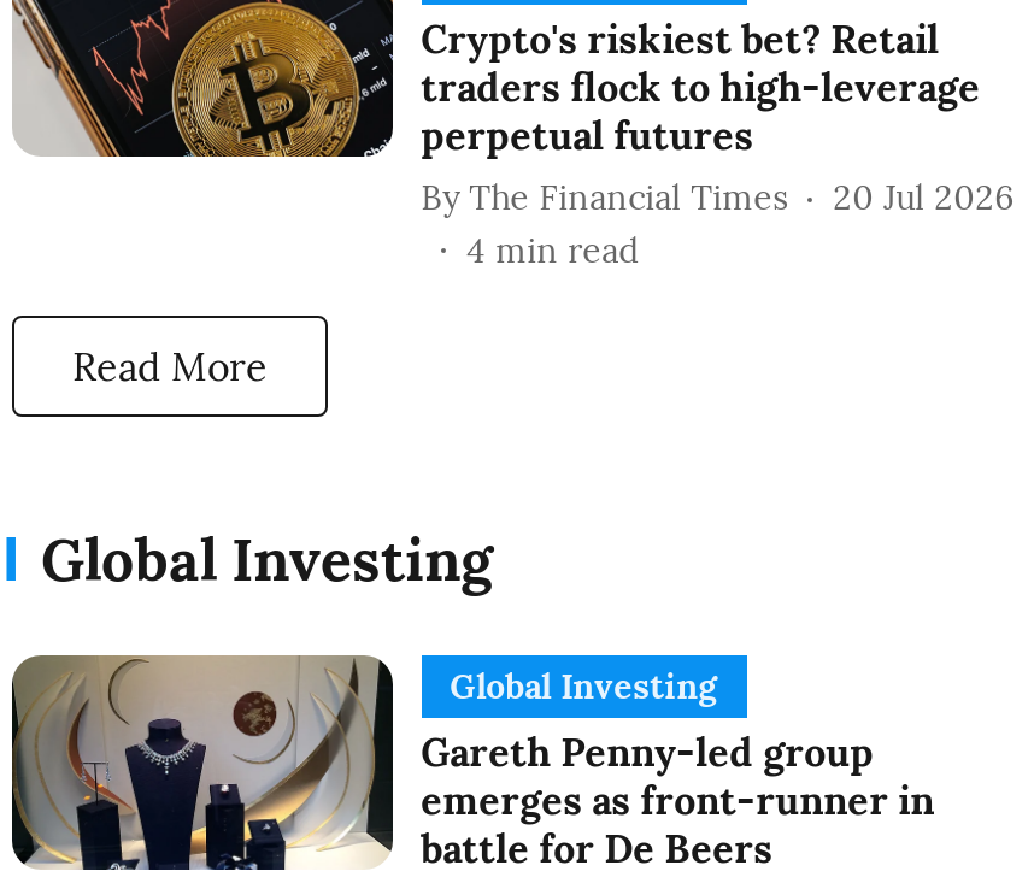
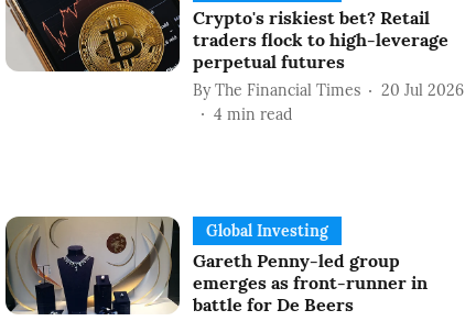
[41,342,492,598] Read More | Global Investing -> none

